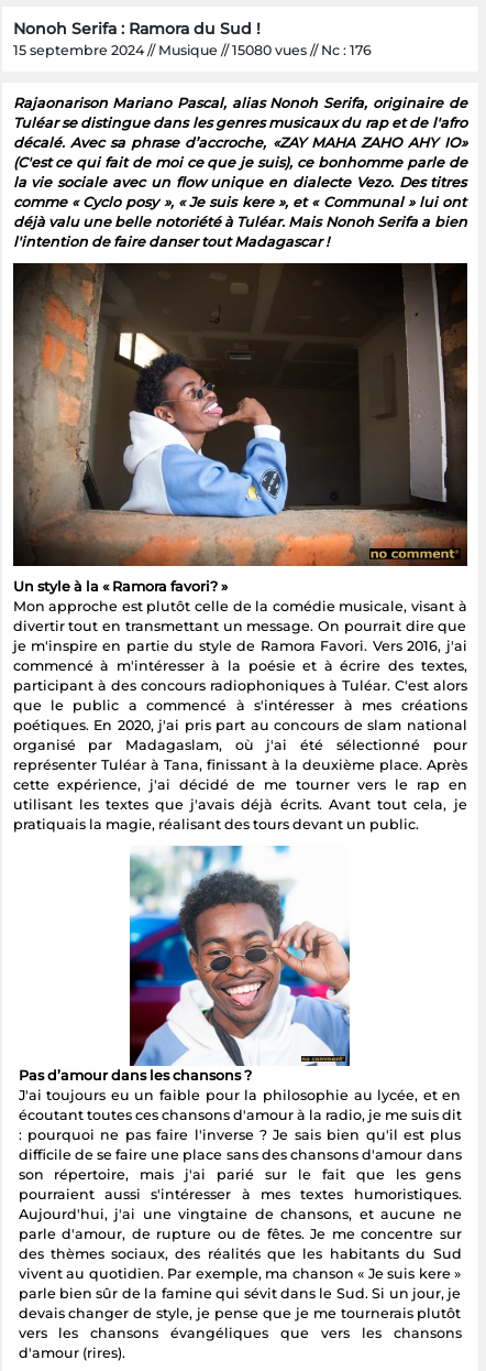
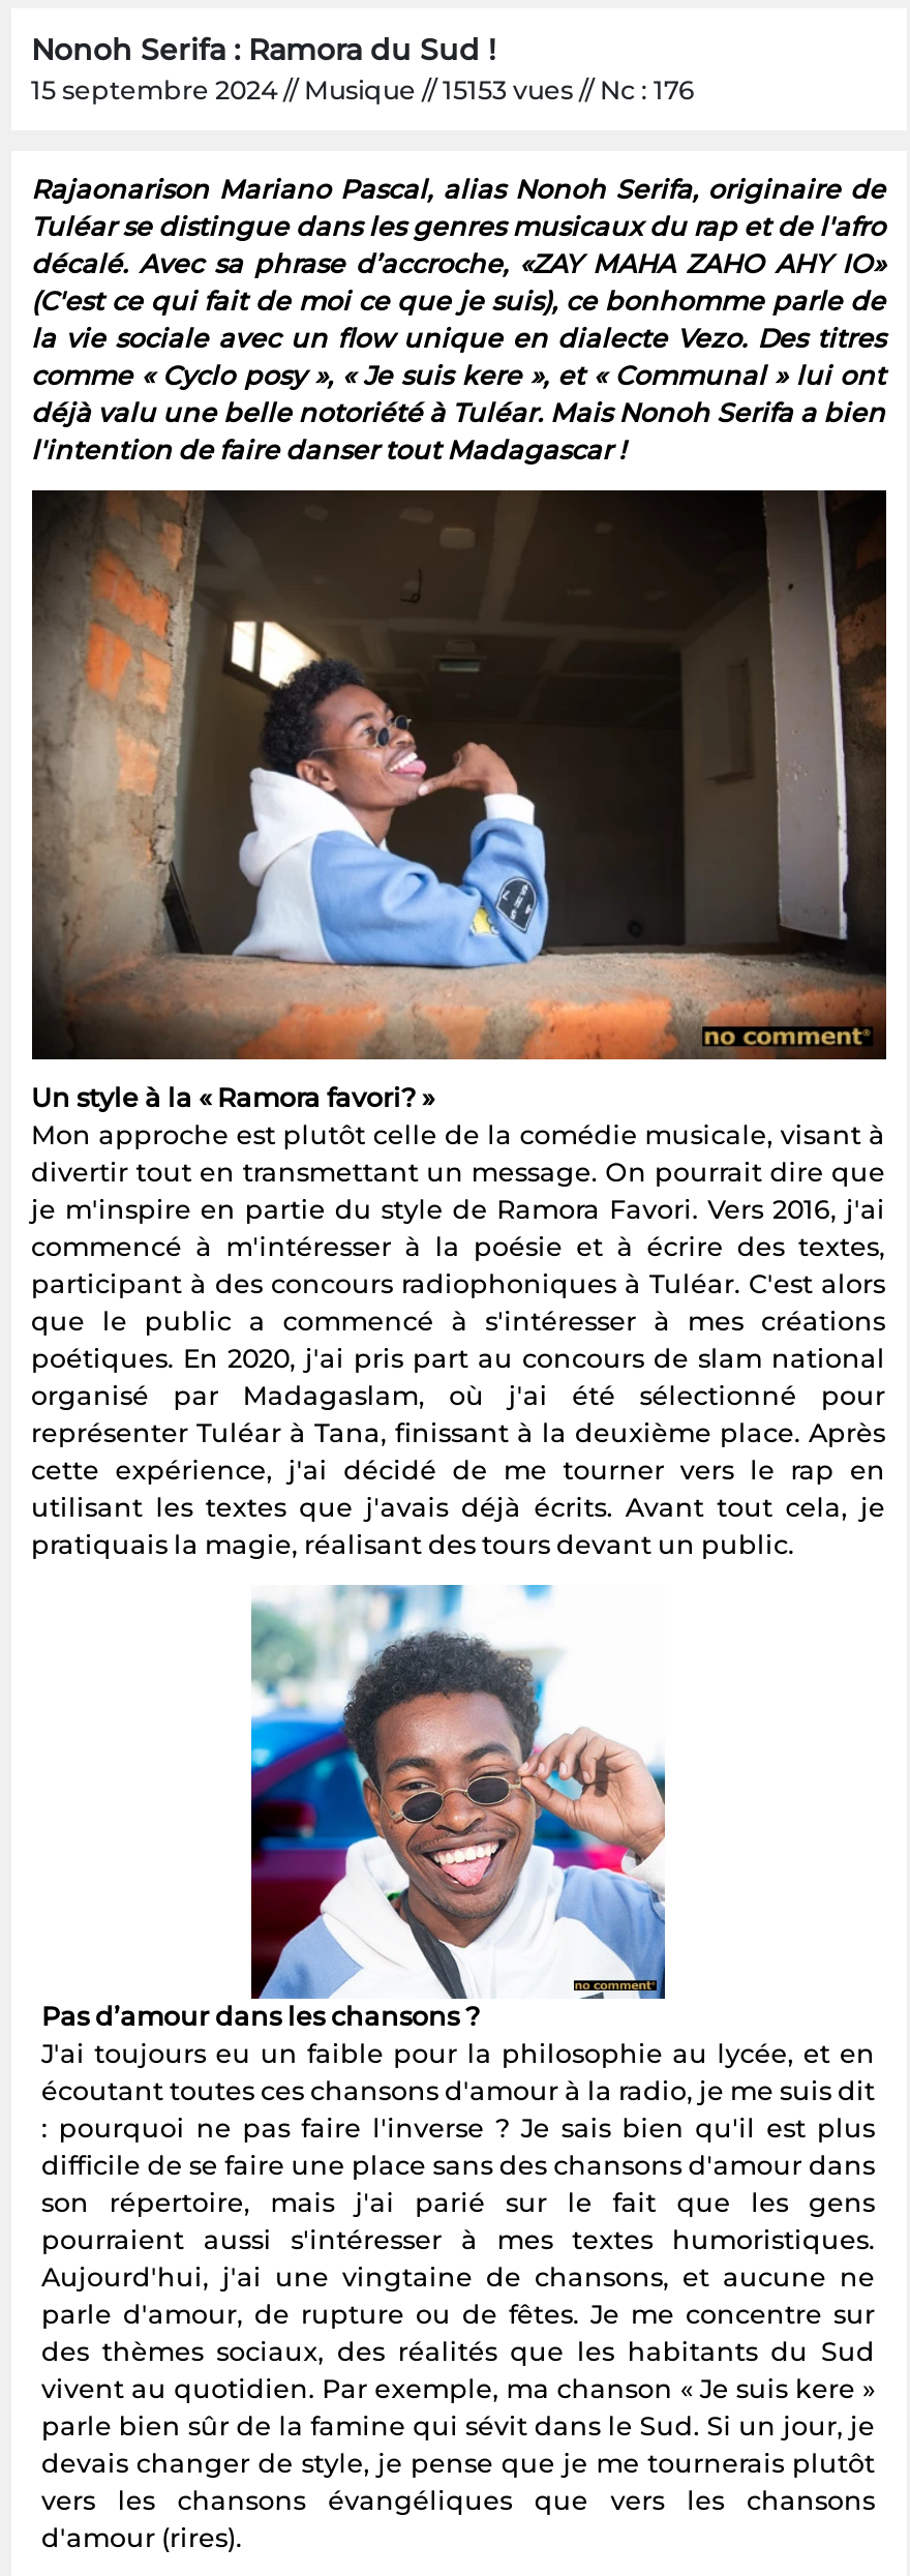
[13,42,371,58] 15 septembre 2024 // Musique // 15080 vues // Nc : 176 -> [31,74,695,106] 15 septembre 2024 // Musique // 15153 vues // Nc : 176

